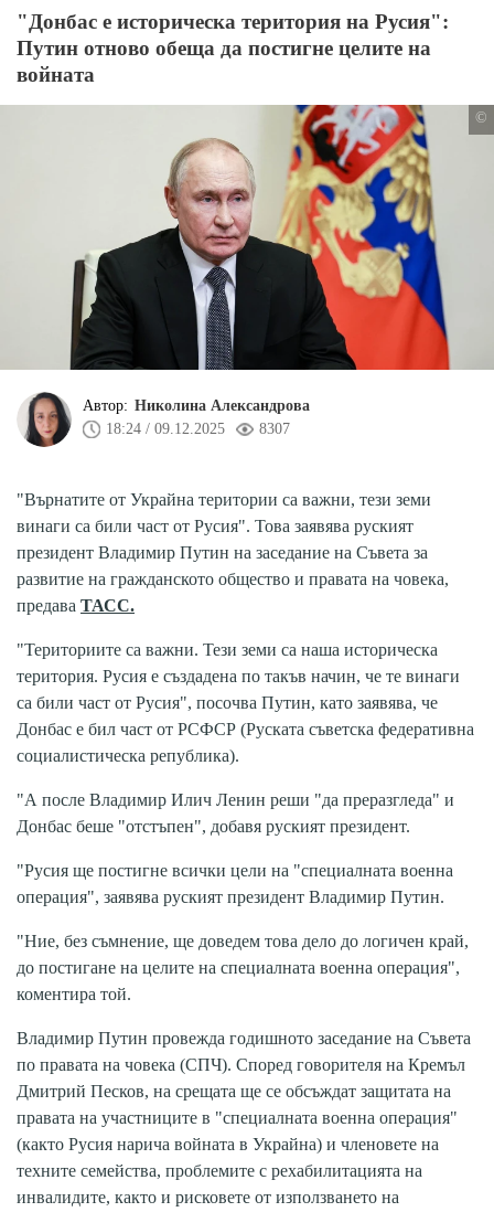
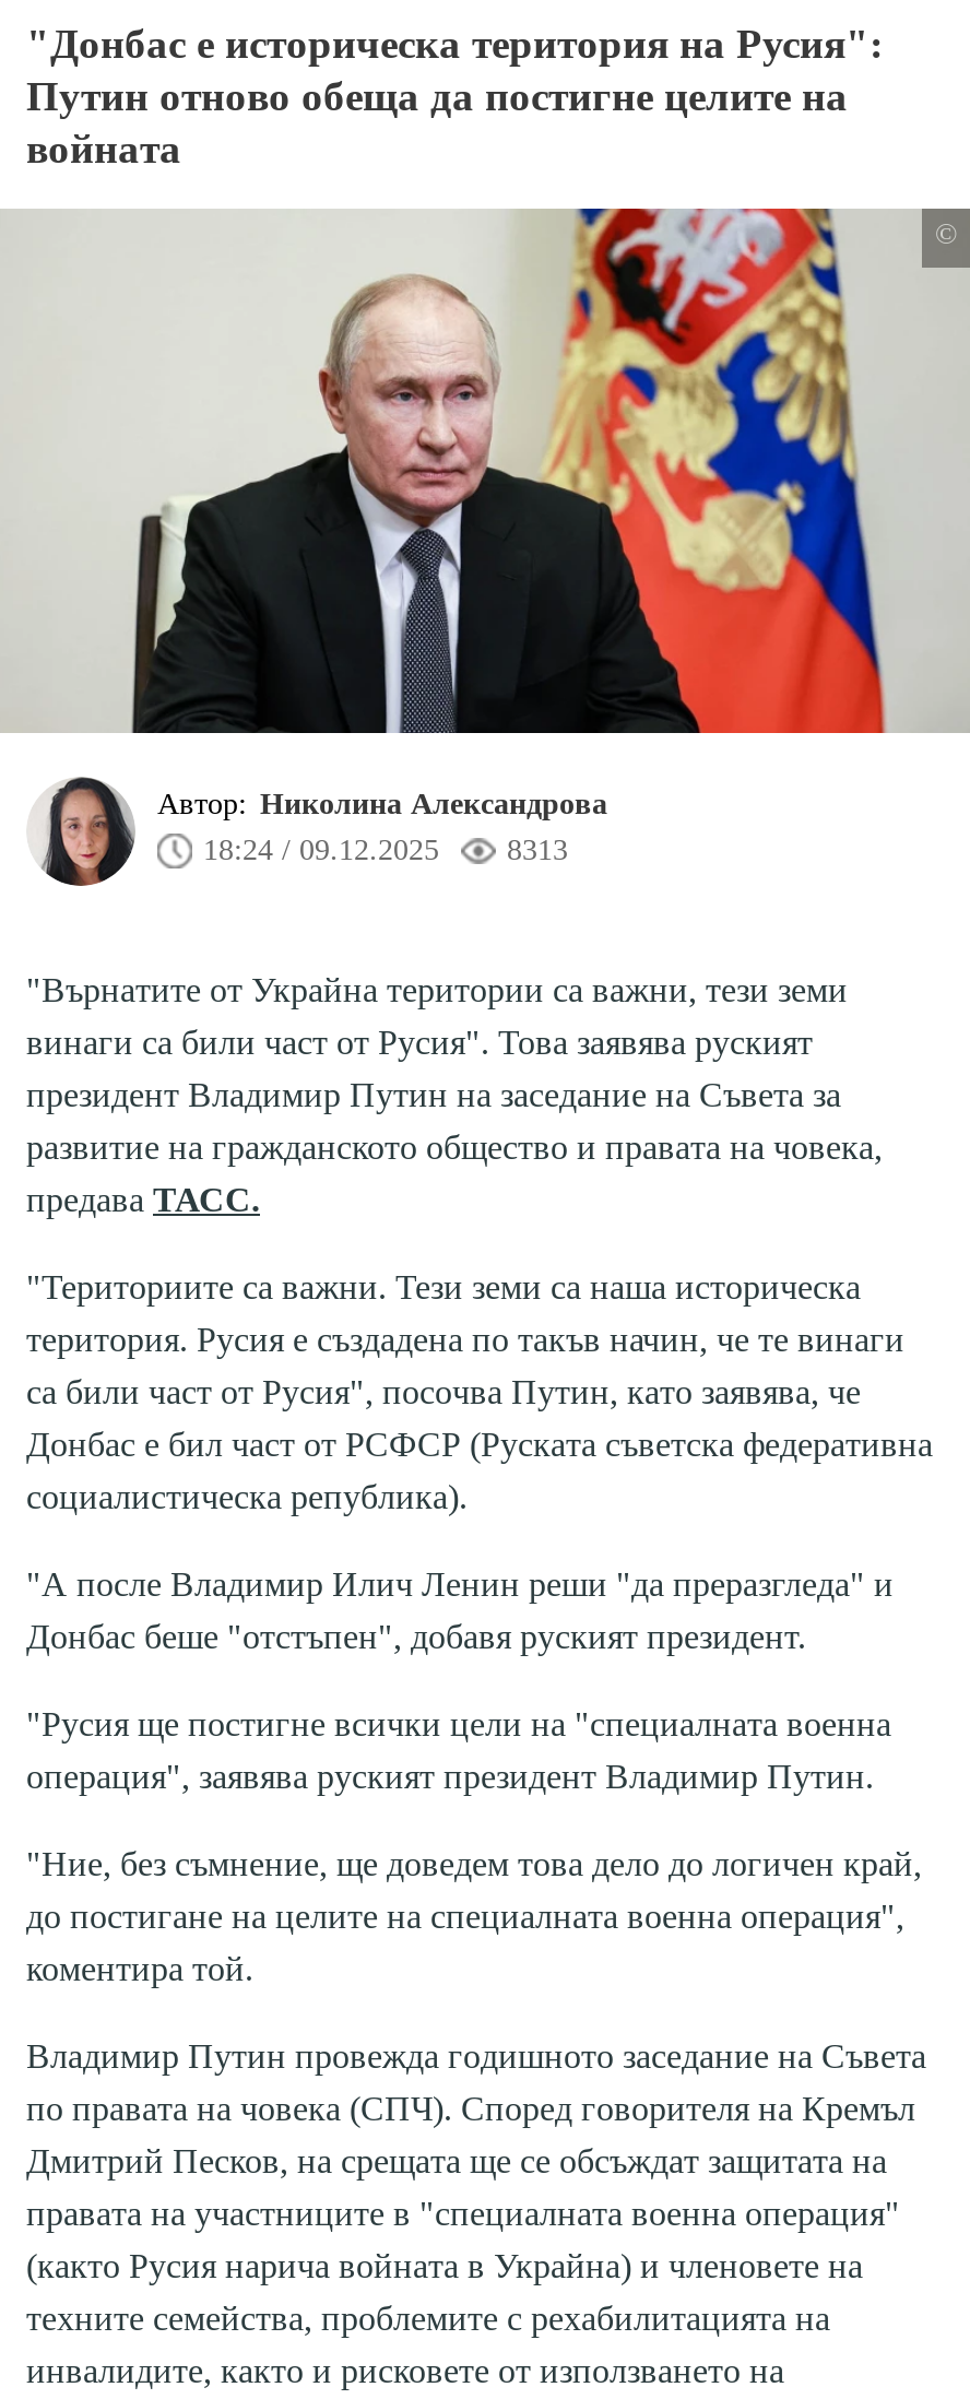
[259,421,290,437] 8307 -> [507,834,568,866] 8313

